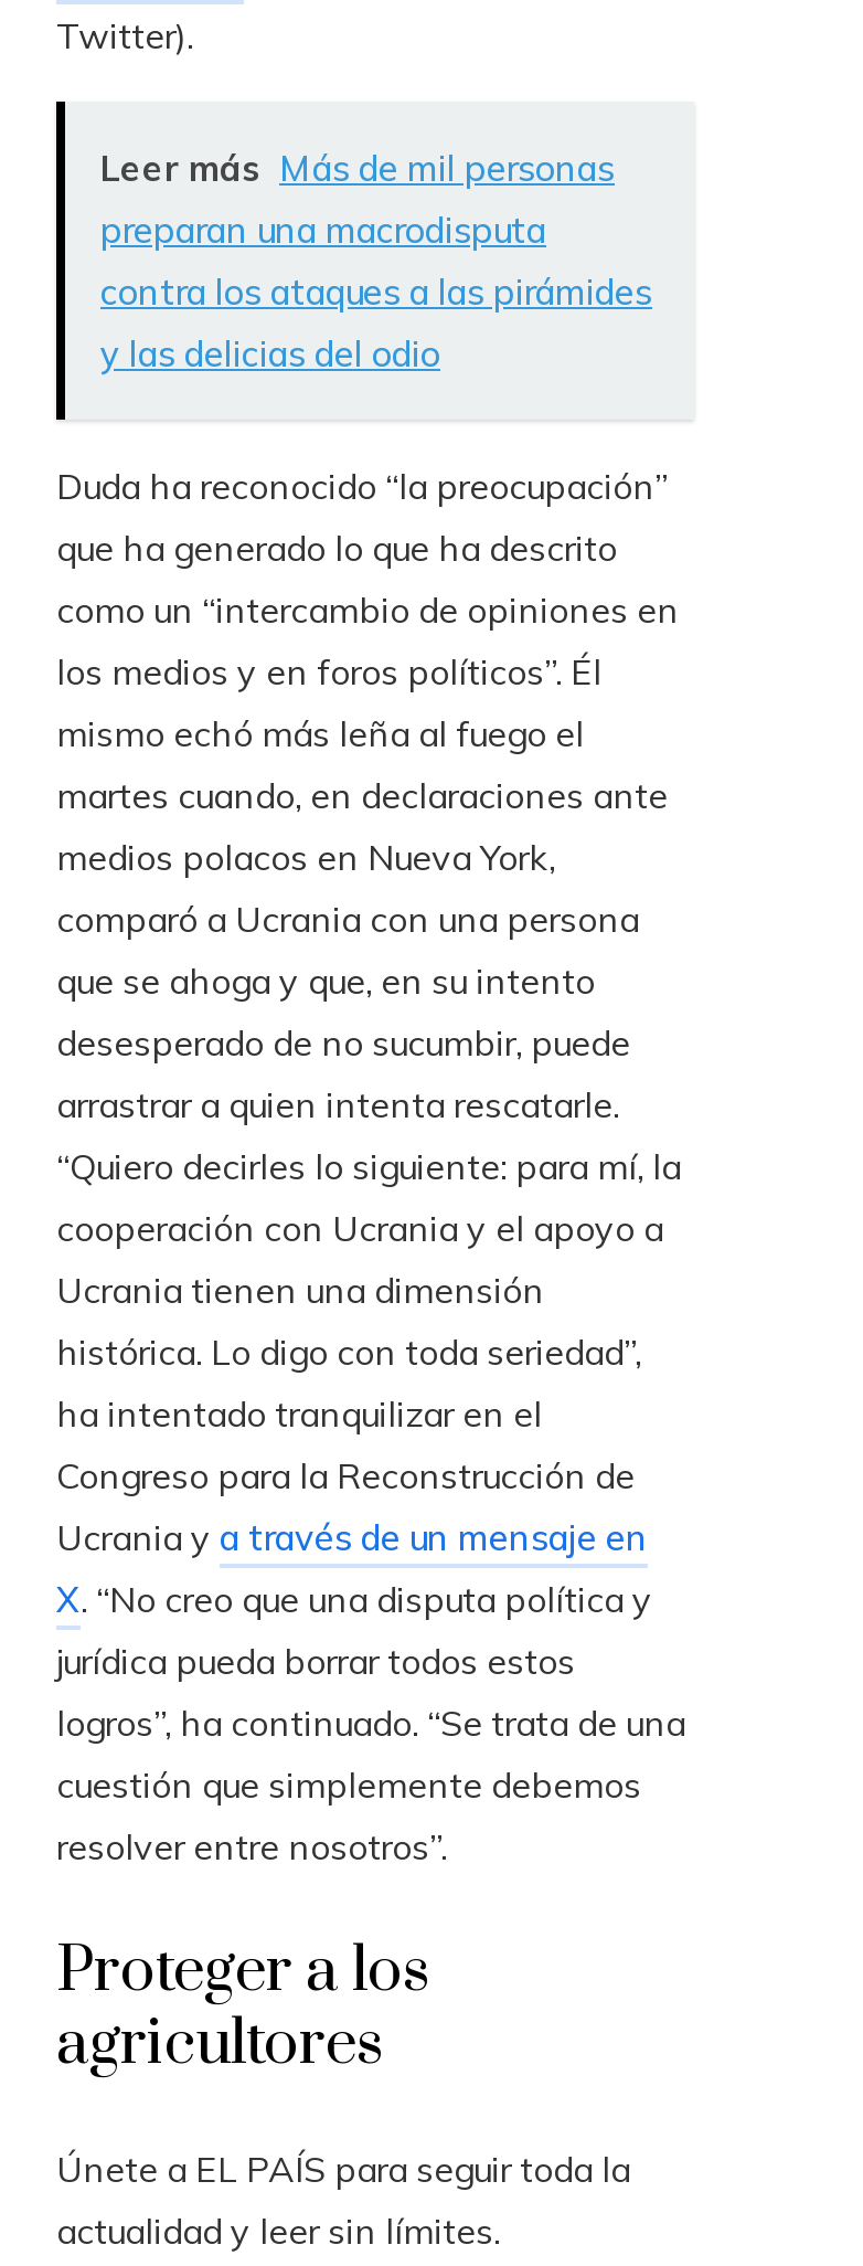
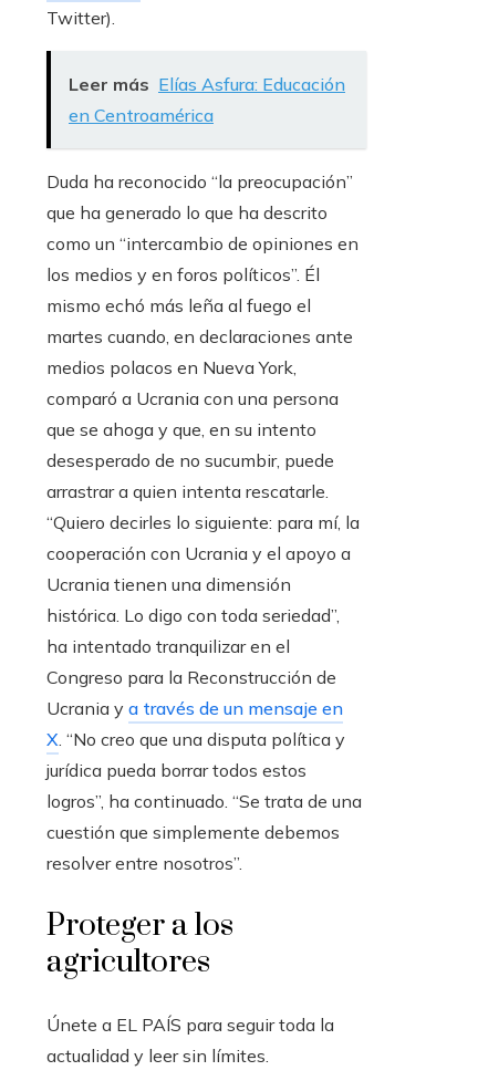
[100,146,652,375] Leer más Más de mil personas | preparan una macrodisputa | contra los ataques a las pirámides | y las delicias del odio -> [69,73,345,126] Leer más Elías Asfura: Educación | en Centroamérica

